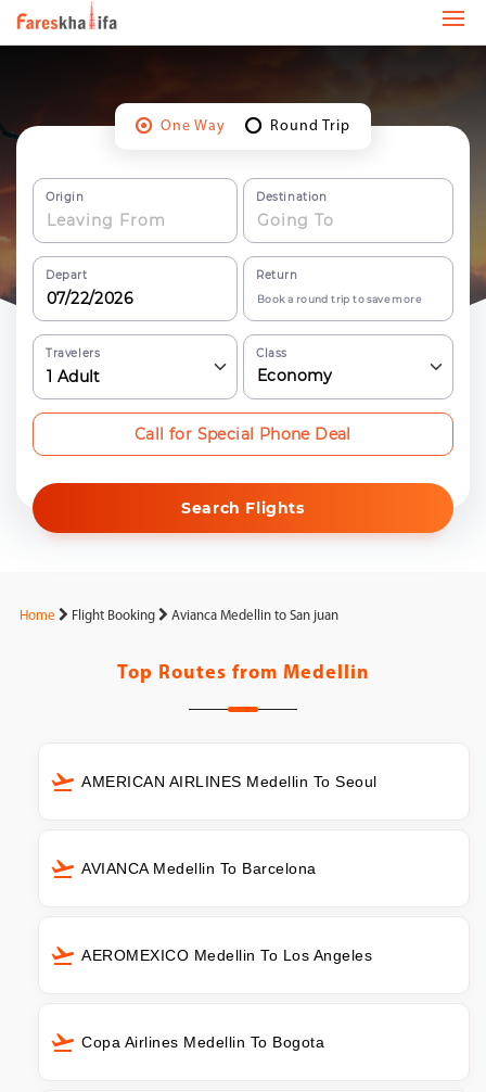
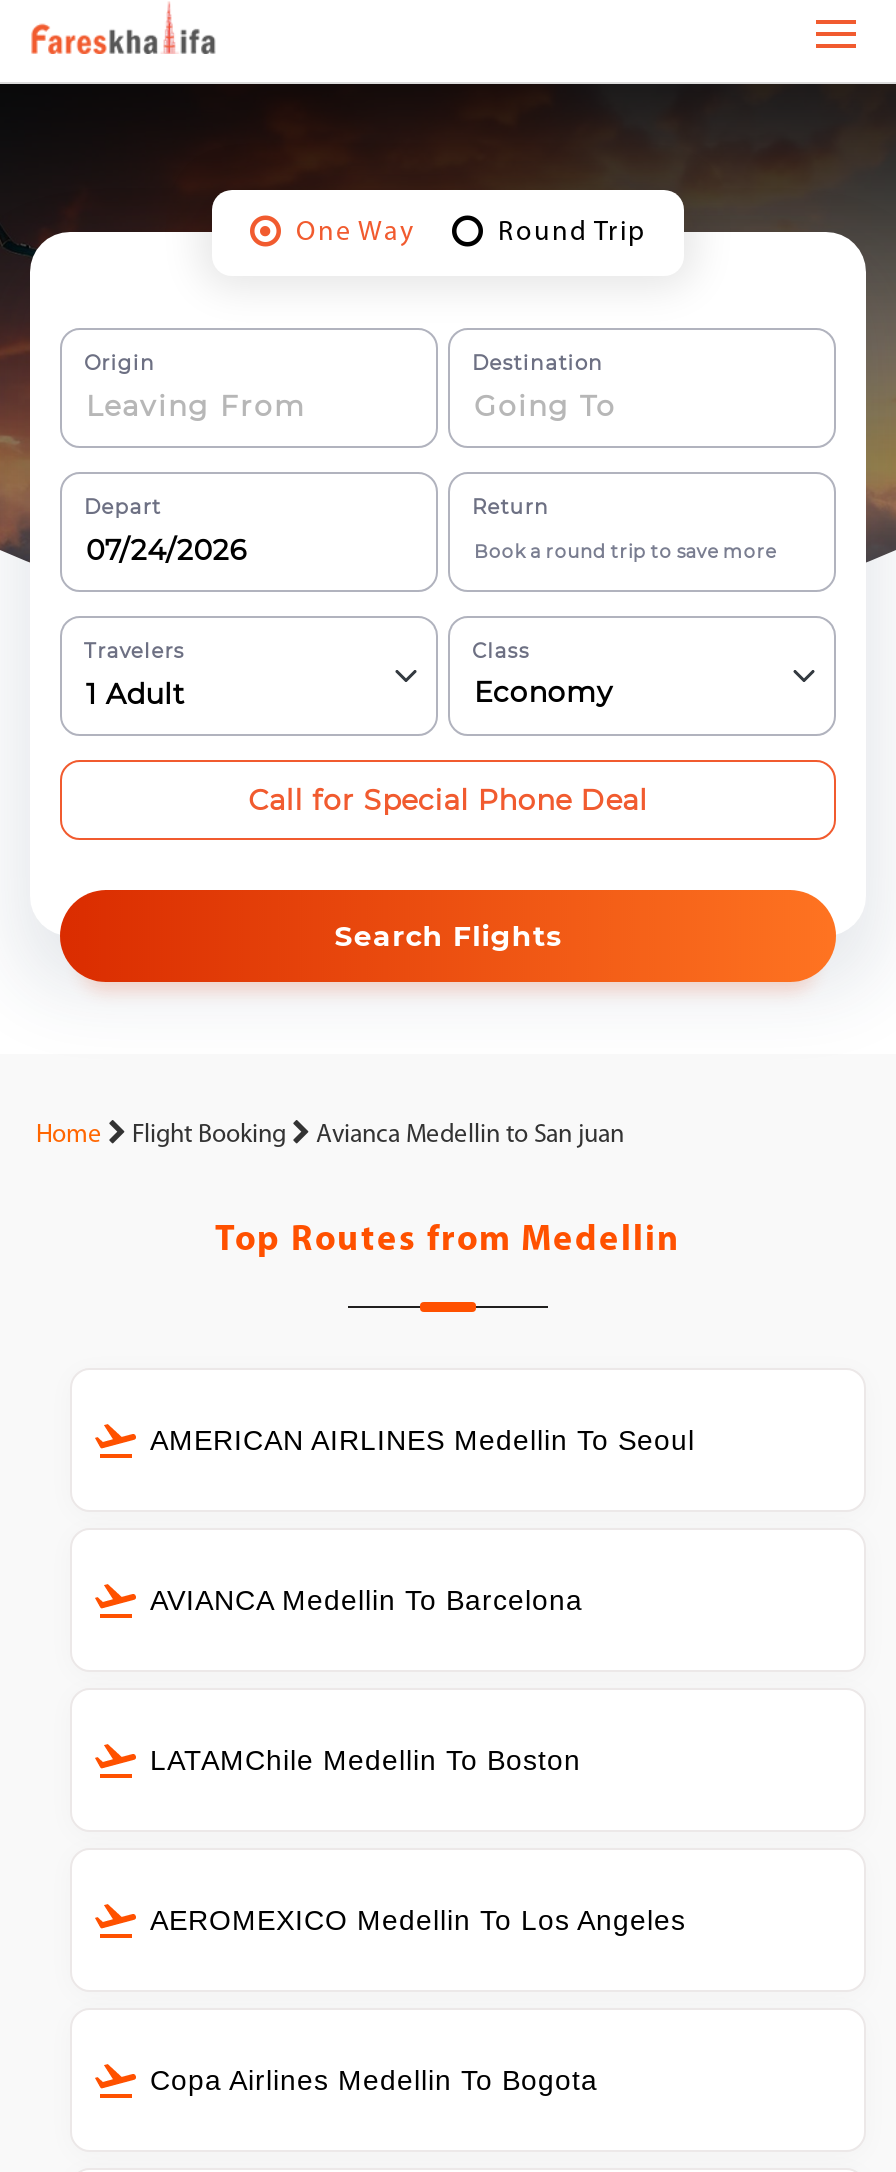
none -> [150,1744,581,1776] LATAMChile Medellin To Boston

